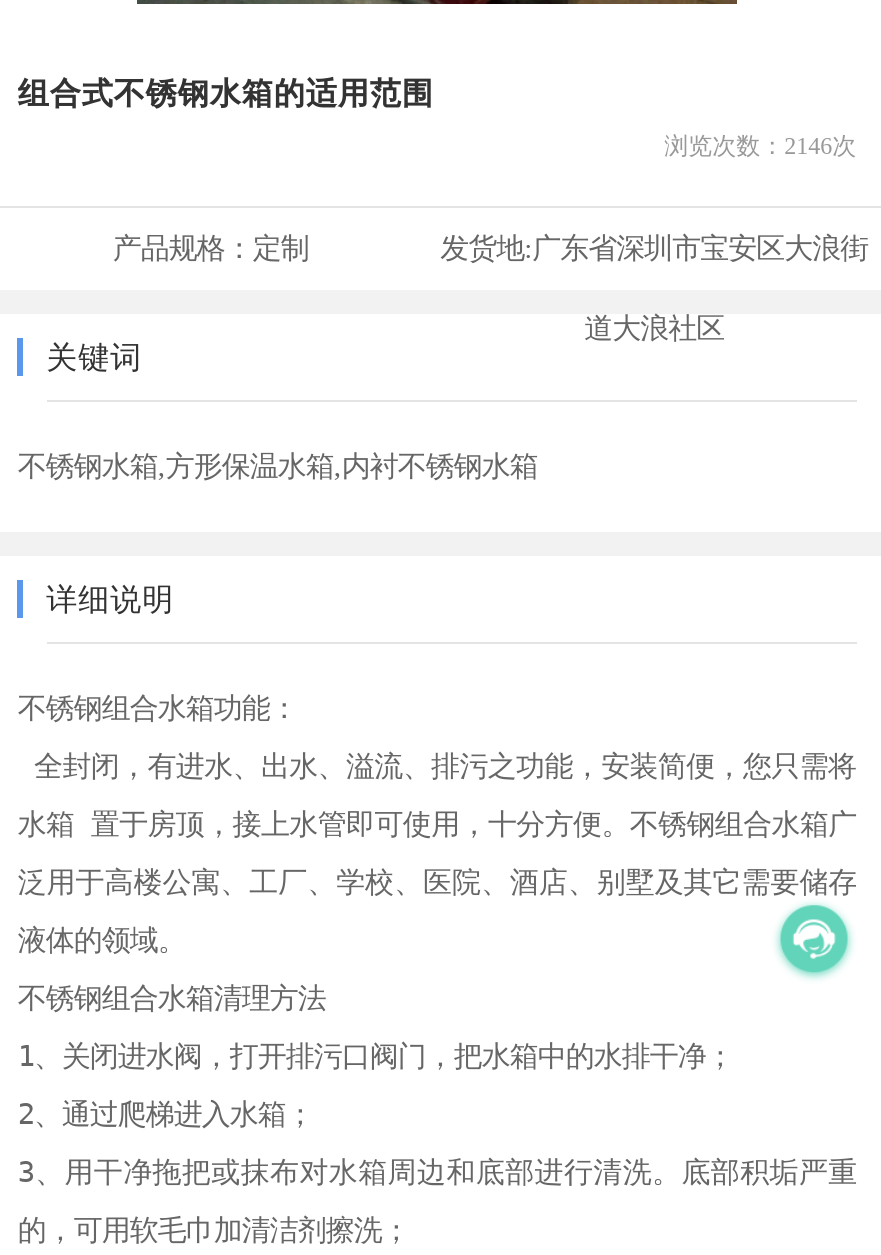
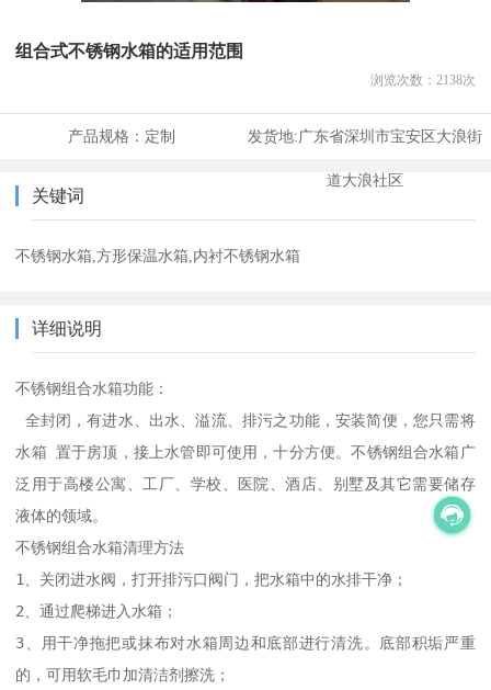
[664,131,856,159] 浏览次数：2146次 -> [370,72,475,87] 浏览次数：2138次

